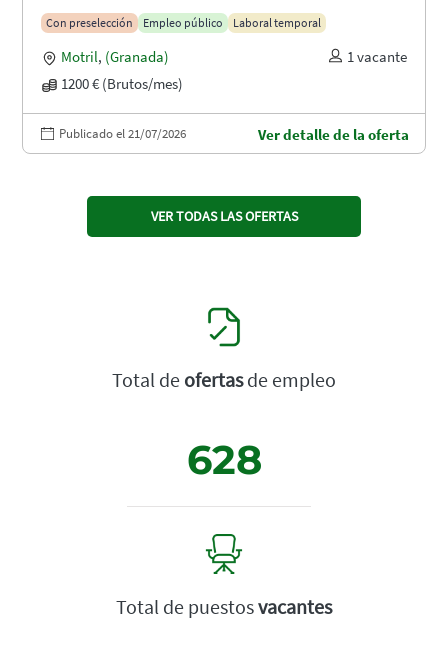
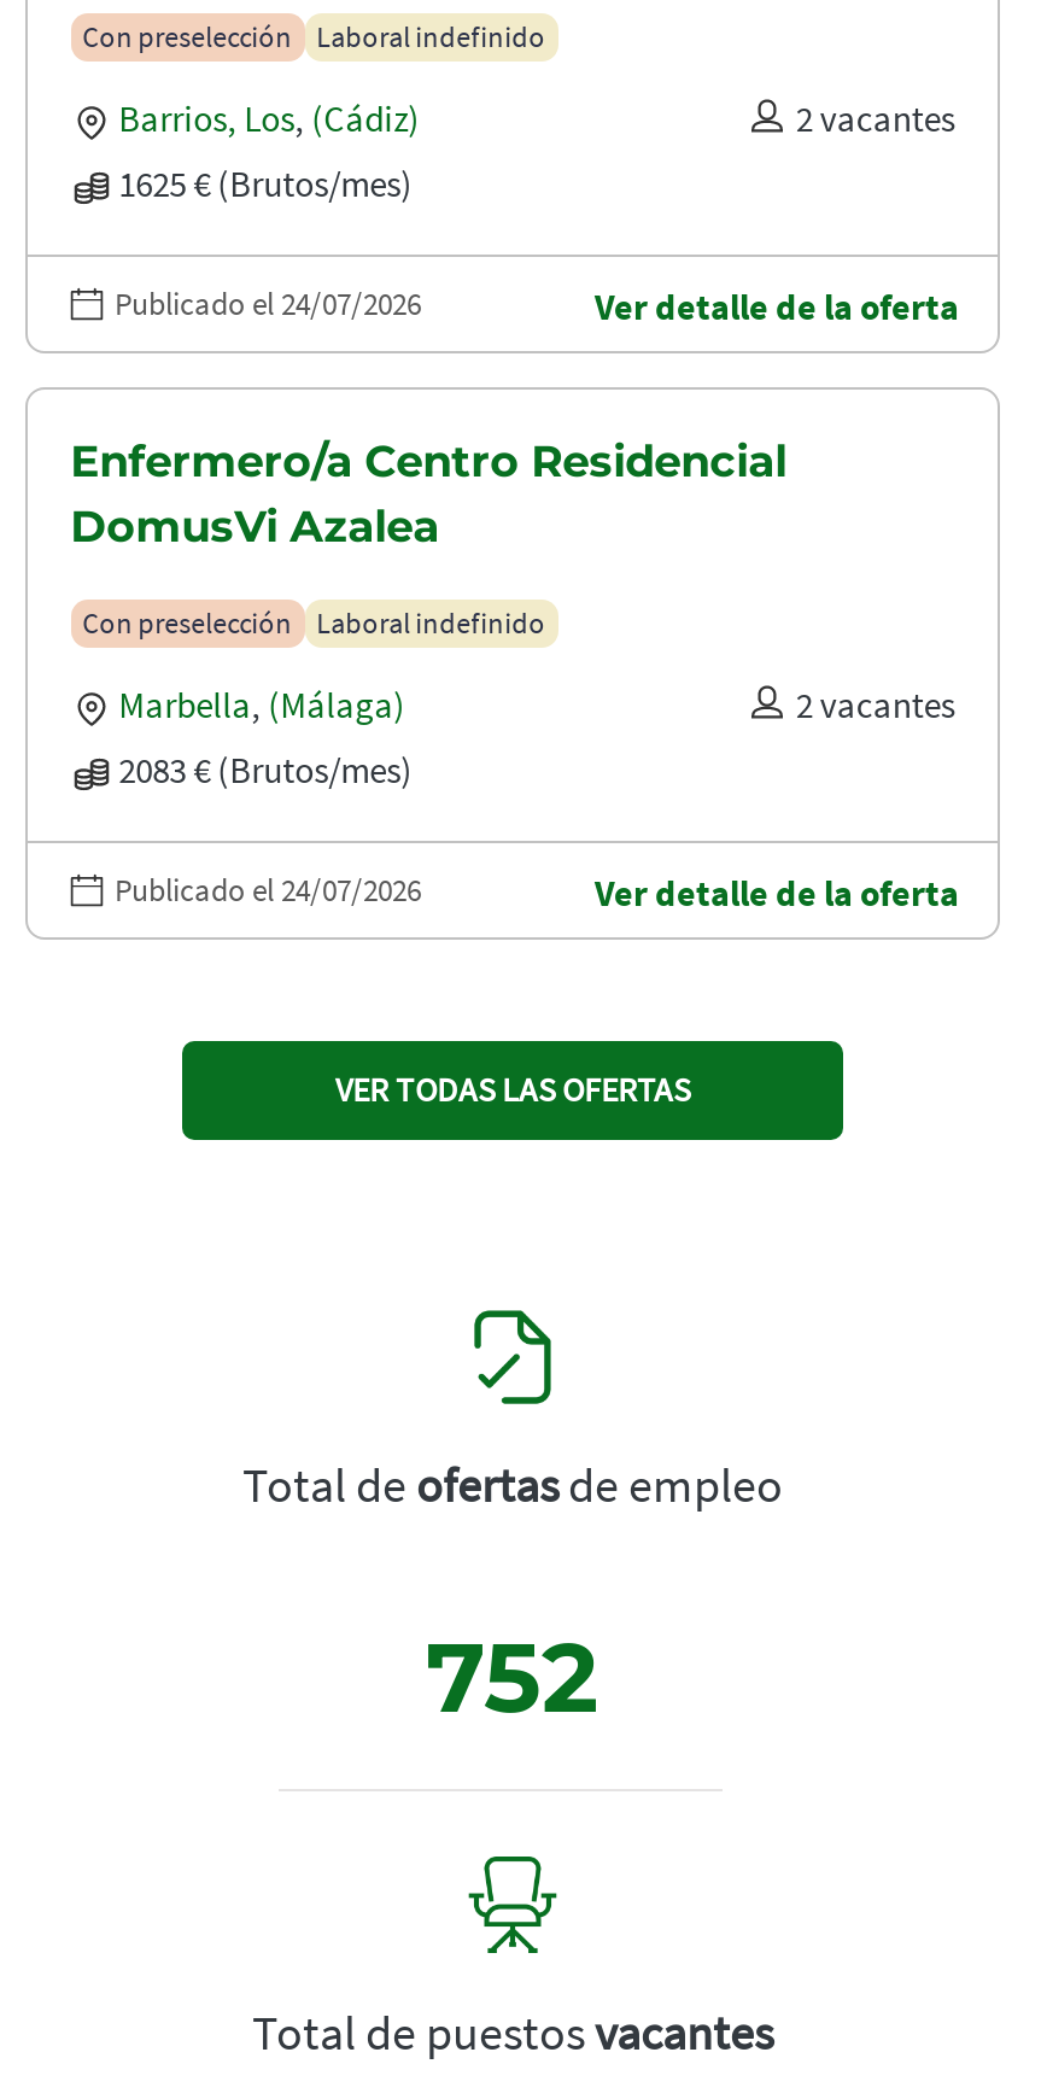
[59,15,407,142] Empleo público | Laboral temporal | Motril, (Granada) | 1 vacante | 1200 € (Brutos/mes) | Publicado el 21/07/2026 -> [70,18,959,911] Laboral indefinido | Barrios, Los, (Cádiz) | 2 vacantes | 1625 € (Brutos/mes) | Publicado el 24/07/2026 | Ver detalle de la oferta | Enfermero/a Centro Residencial | DomusVi Azalea | Con preselección | Laboral indefinido | Marbella, (Málaga) | 2 vacantes | 2083 € (Brutos/mes) | Publicado el 24/07/2026
[186,435,261,484] 628 -> [426,1618,599,1737] 752

